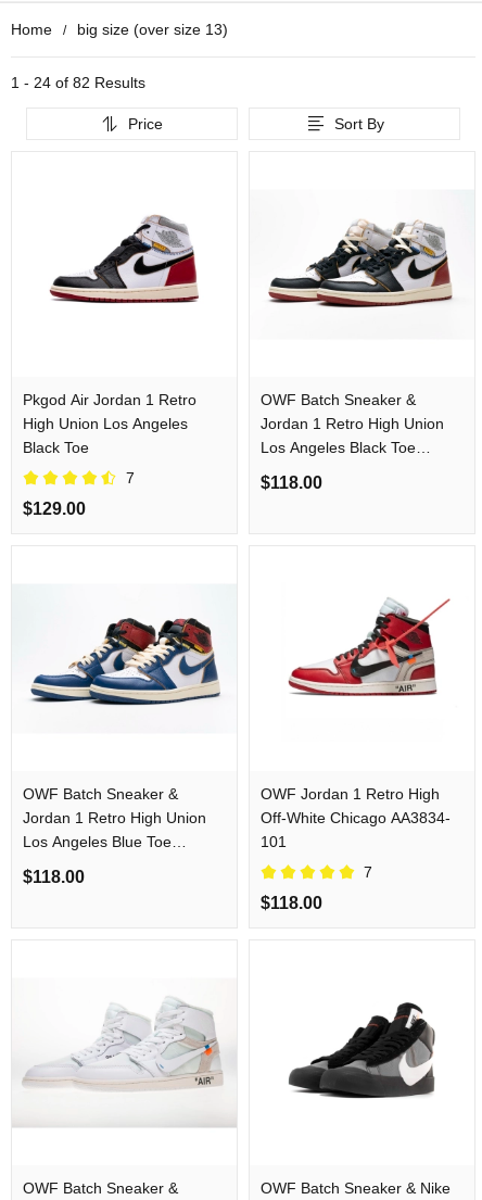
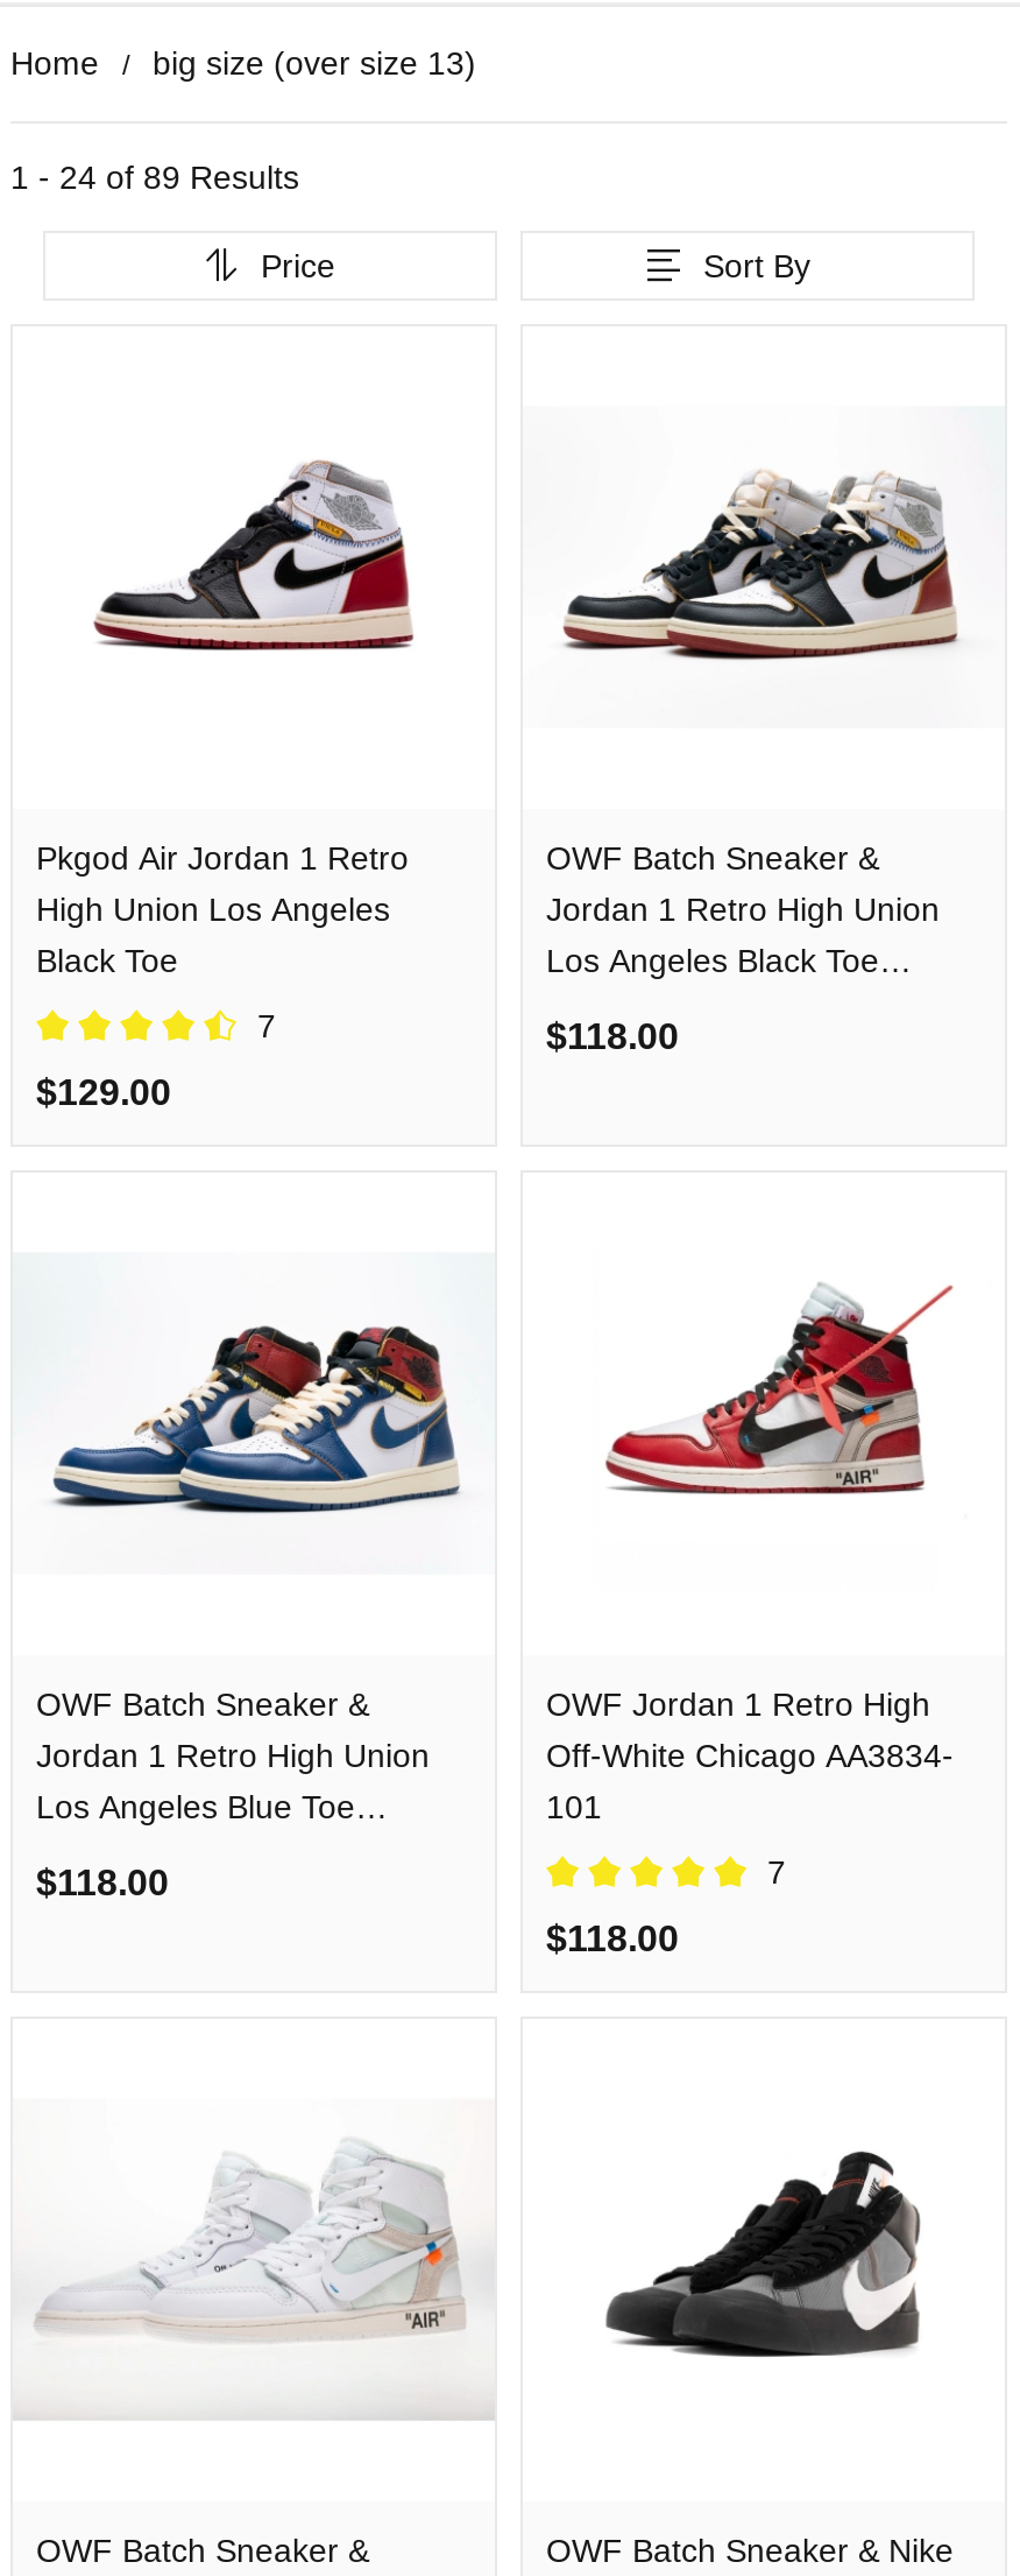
[11,74,145,91] 1 - 24 of 82 Results -> [10,159,299,196] 1 - 24 of 89 Results

